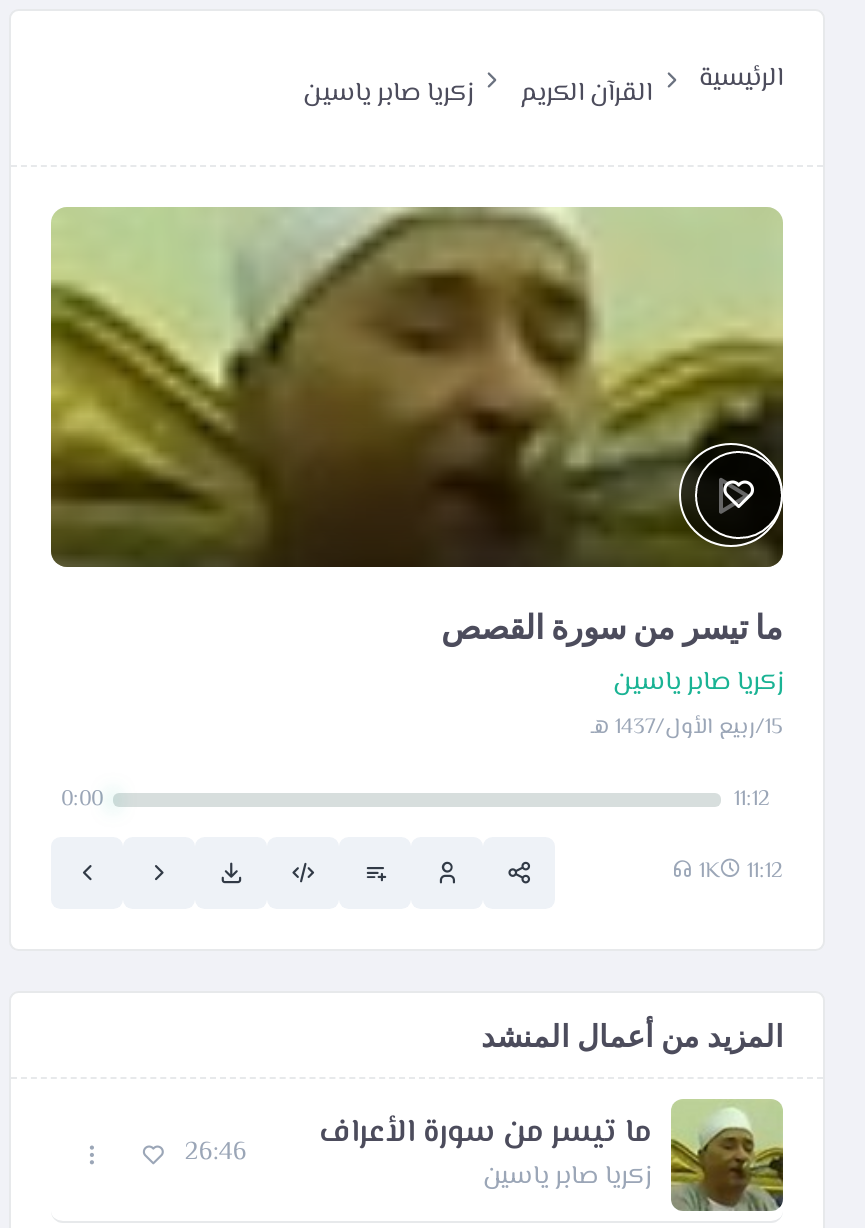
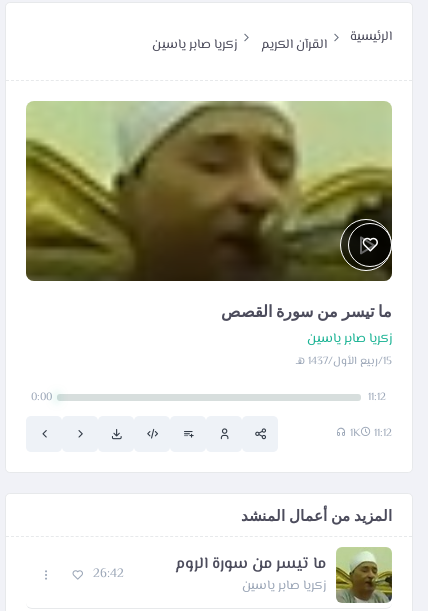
[319,1109,651,1159] ما تيسر من سورة الأعراف -> [175,552,326,577] ما تيسر من سورة الروم
[185,1133,247,1173] 26:46 -> [93,564,124,584] 26:42

